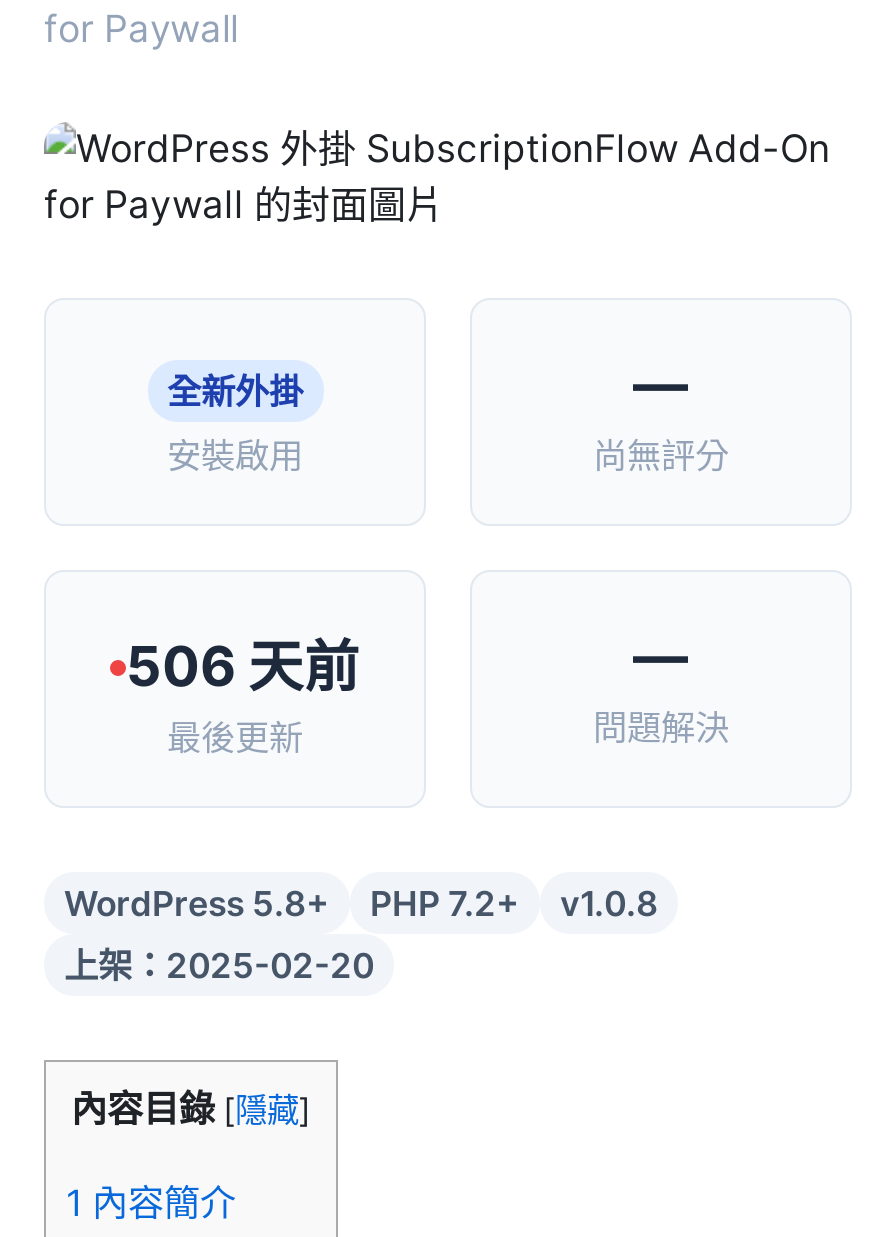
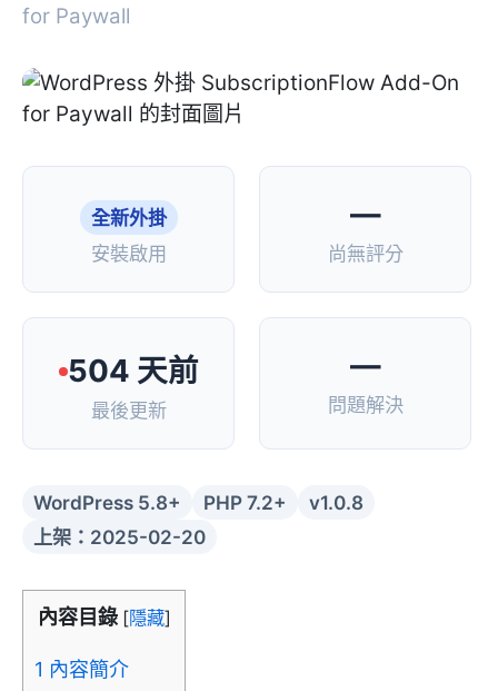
[126,632,360,700] 506 天前 -> [67,352,198,390] 504 天前

